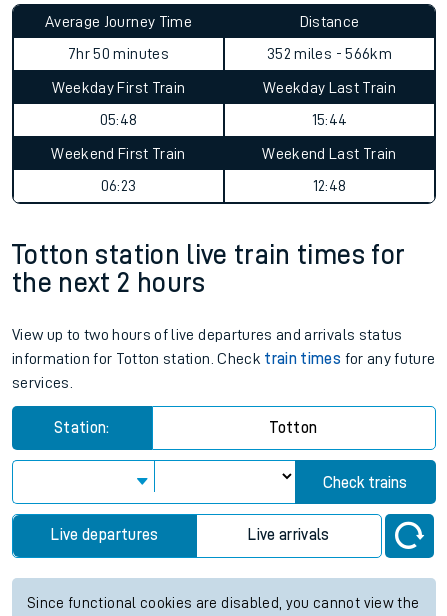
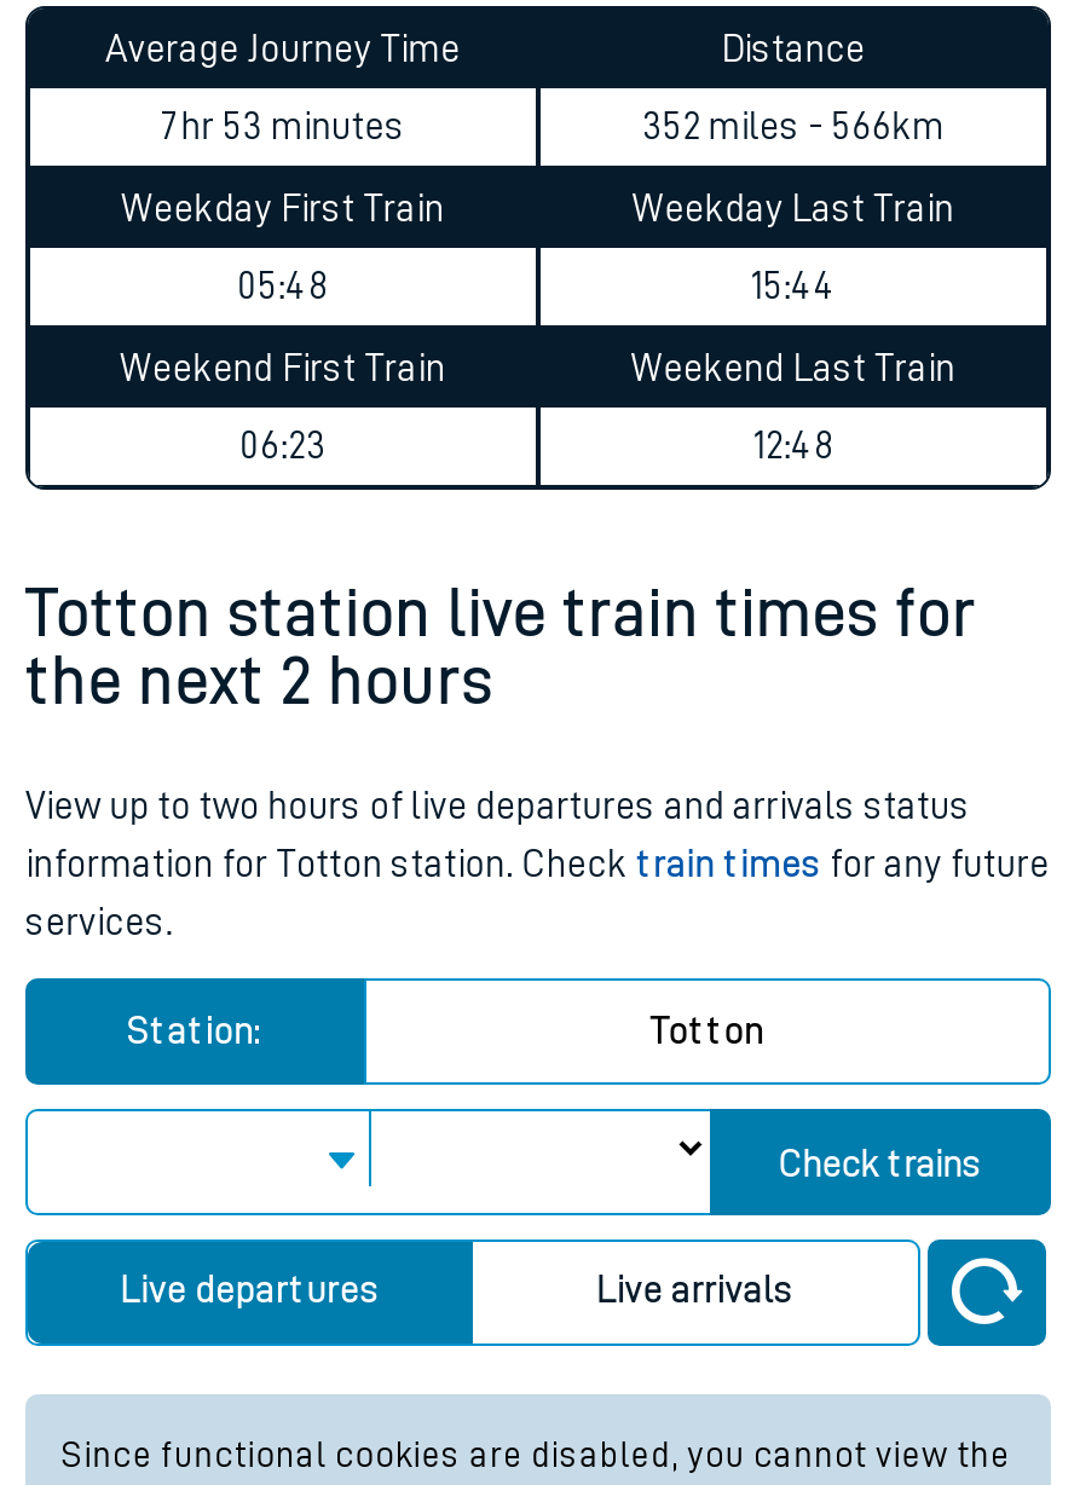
[68,46,169,62] 7hr 50 minutes -> [161,108,405,146] 7hr 53 minutes

